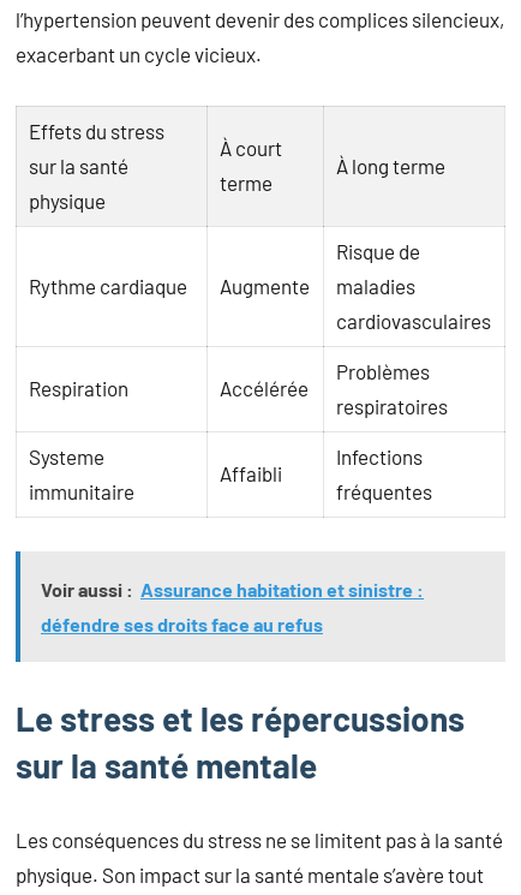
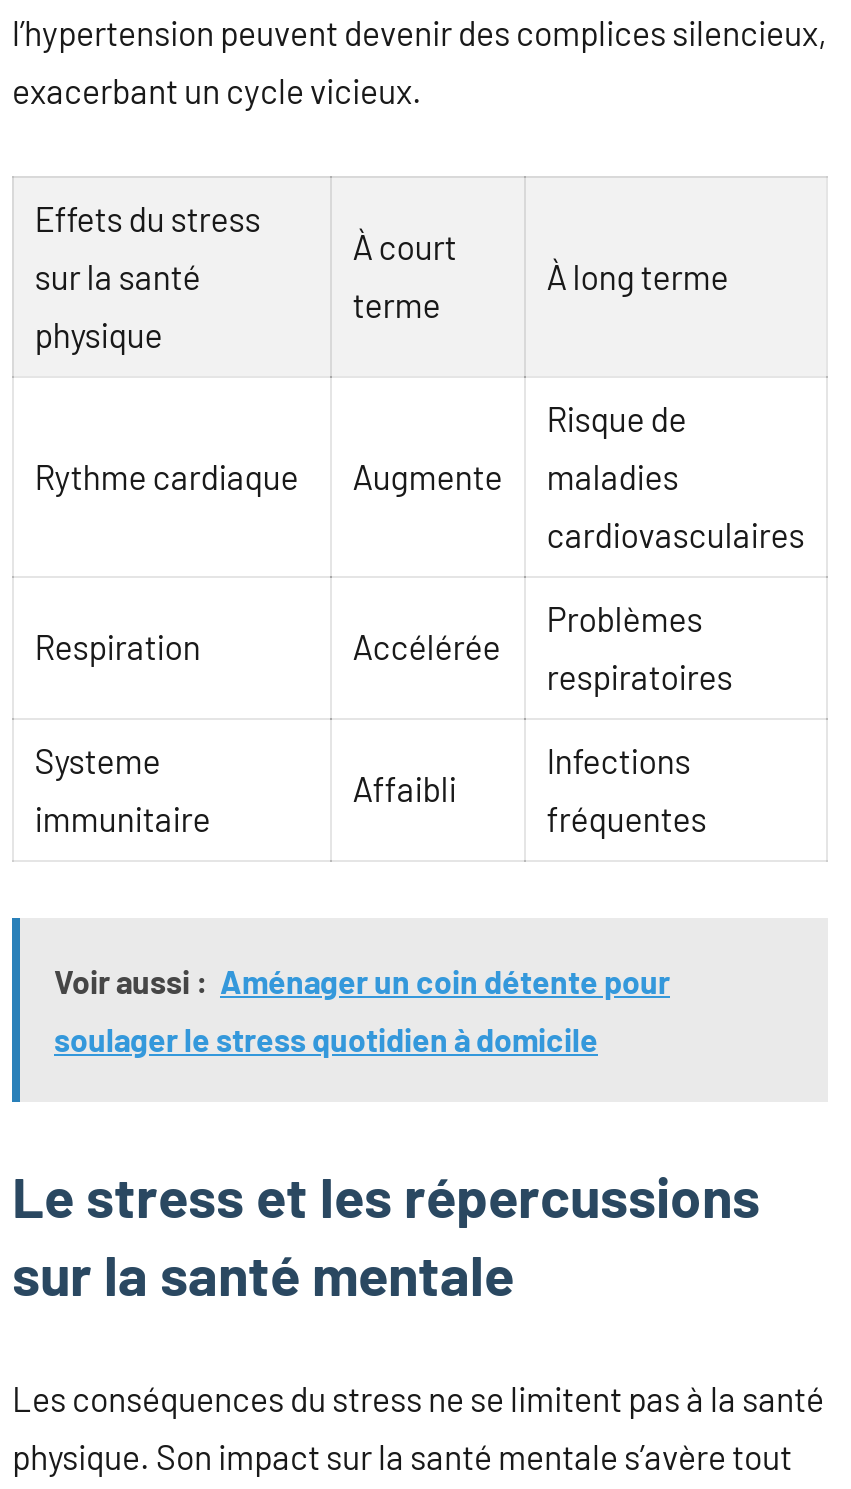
[41,578,424,600] Voir aussi : Assurance habitation et sinistre : -> [54,962,670,1000] Voir aussi : Aménager un coin détente pour
[41,612,323,635] défendre ses droits face au refus -> [54,1020,598,1058] soulager le stress quotidien à domicile

